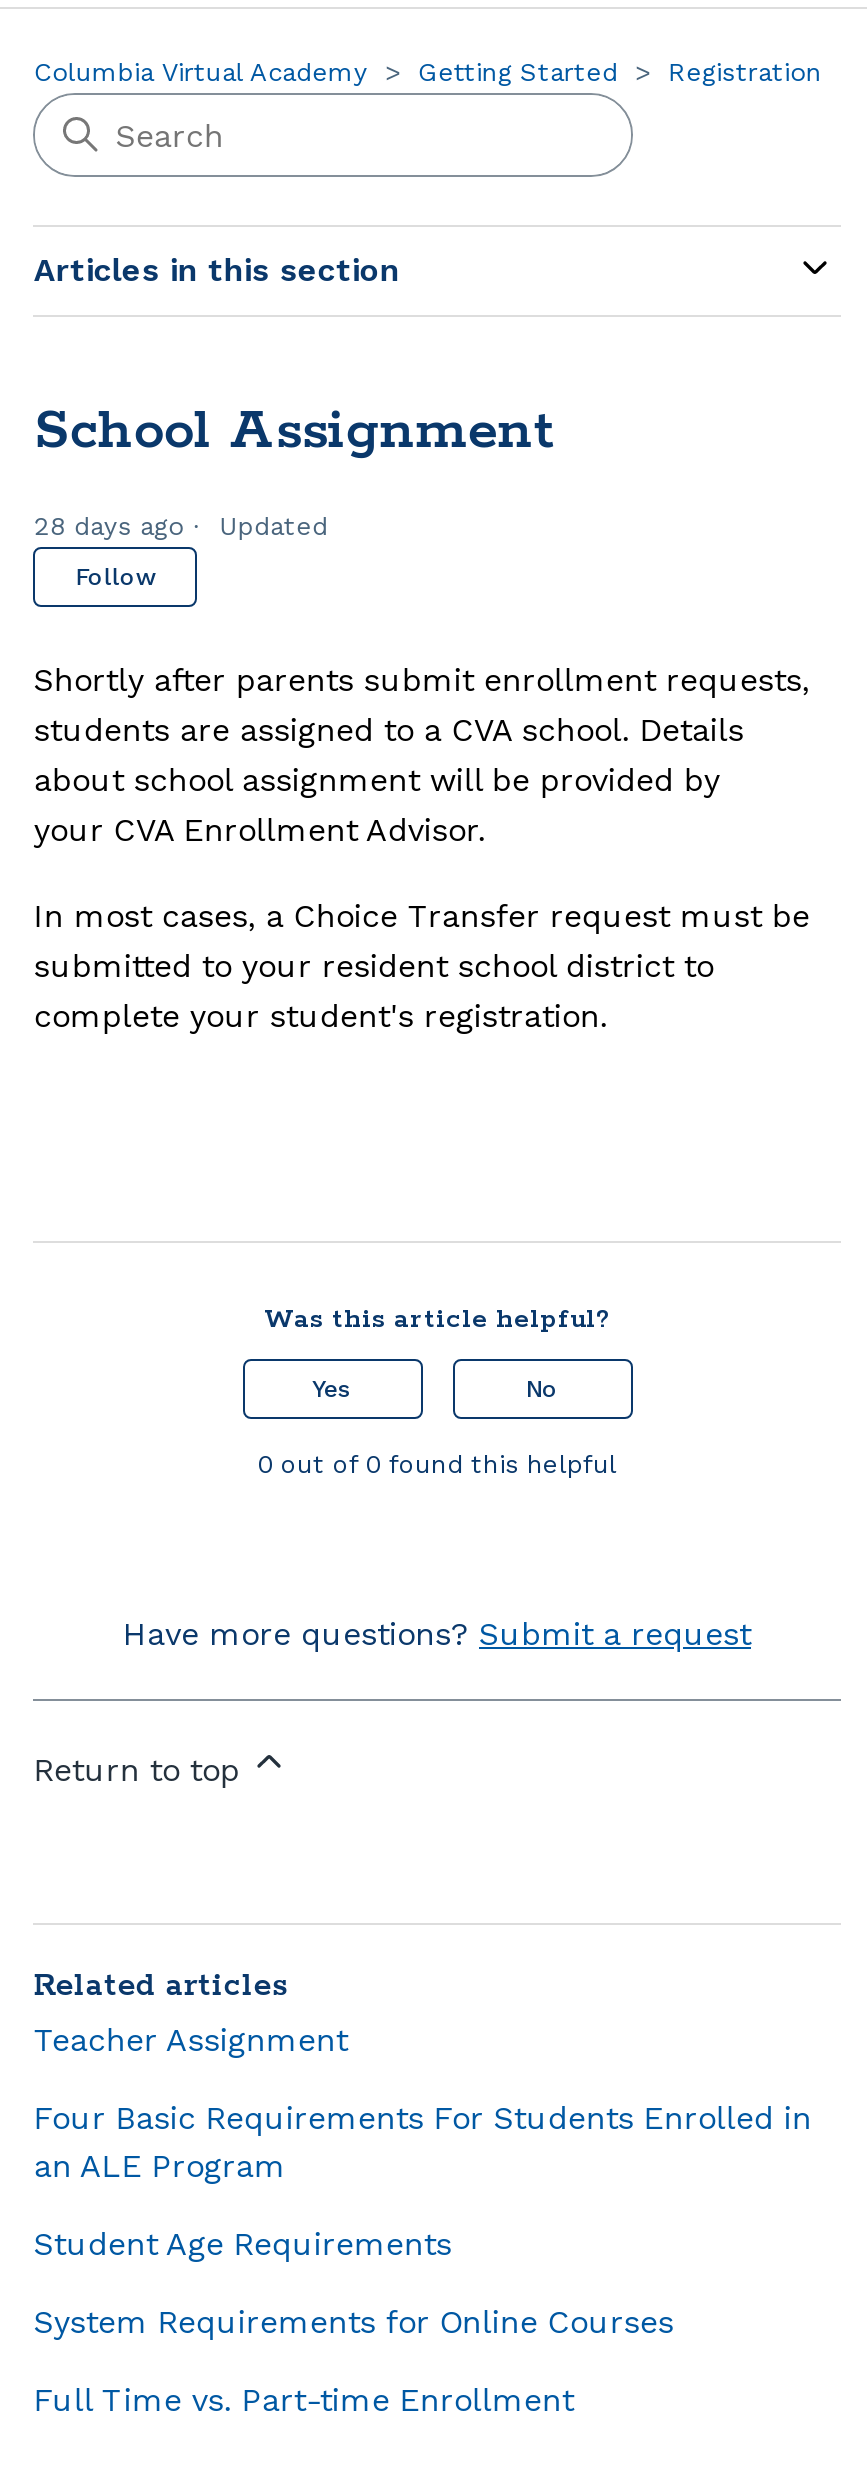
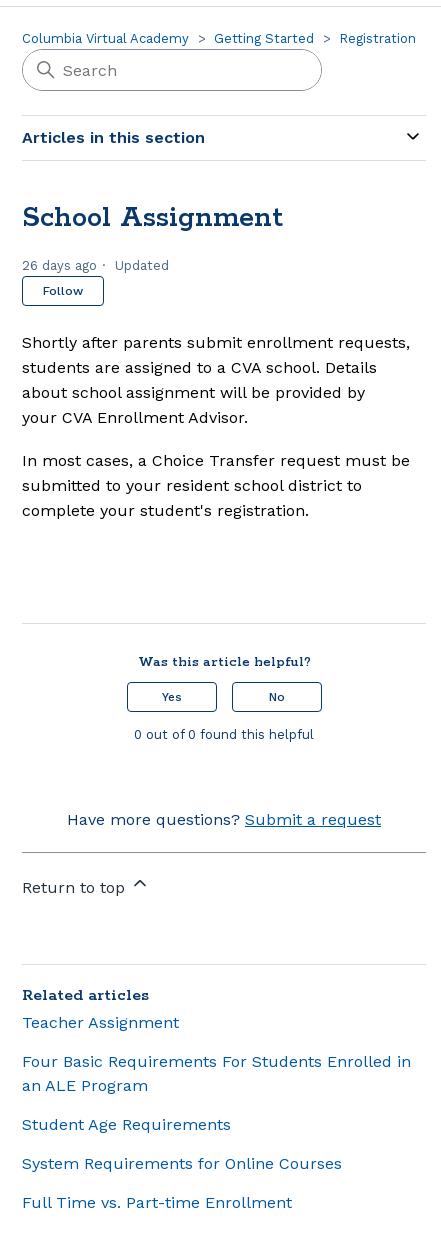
[34,510,328,540] 28 days ago Updated -> [22,257,169,272] 26 days ago Updated

